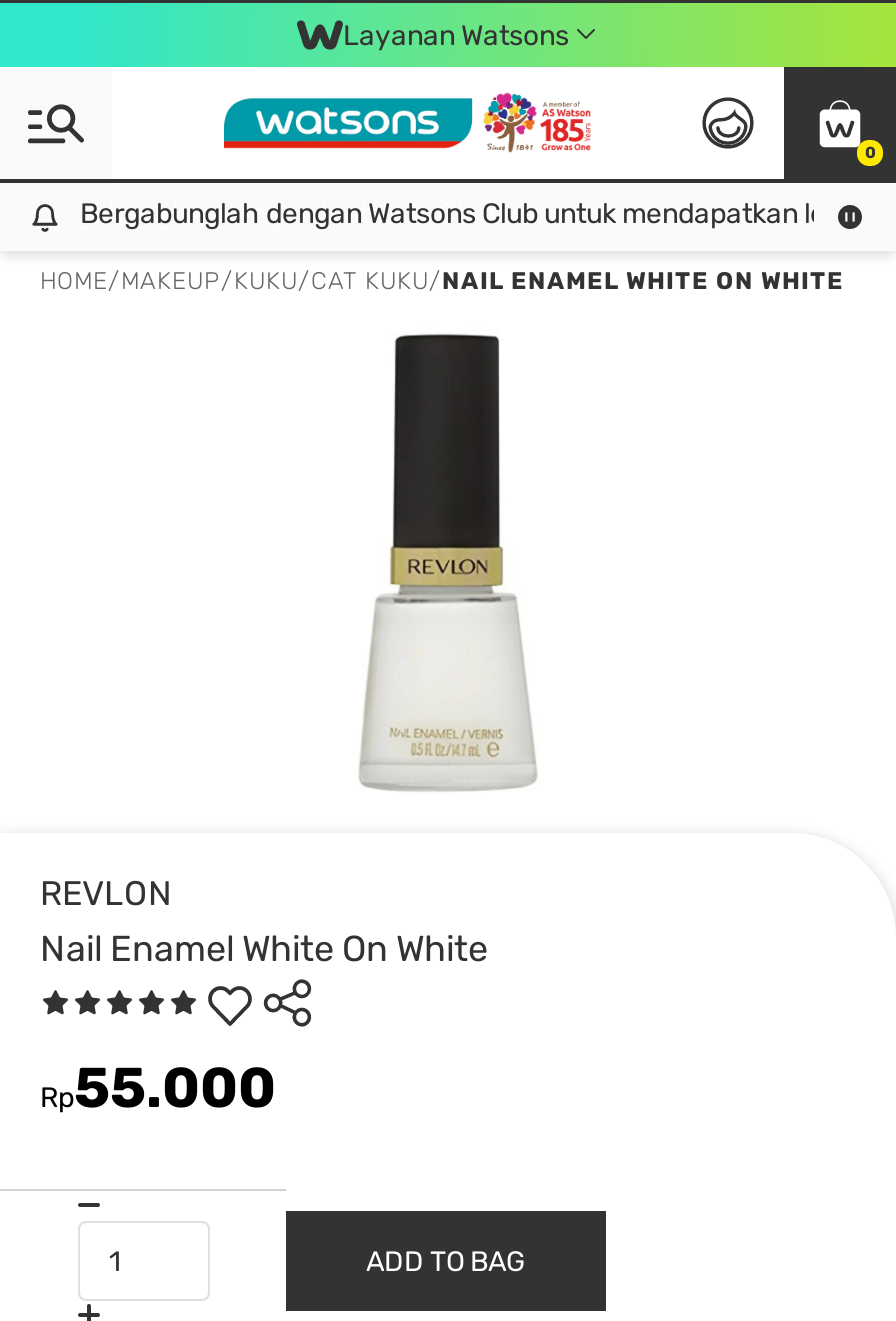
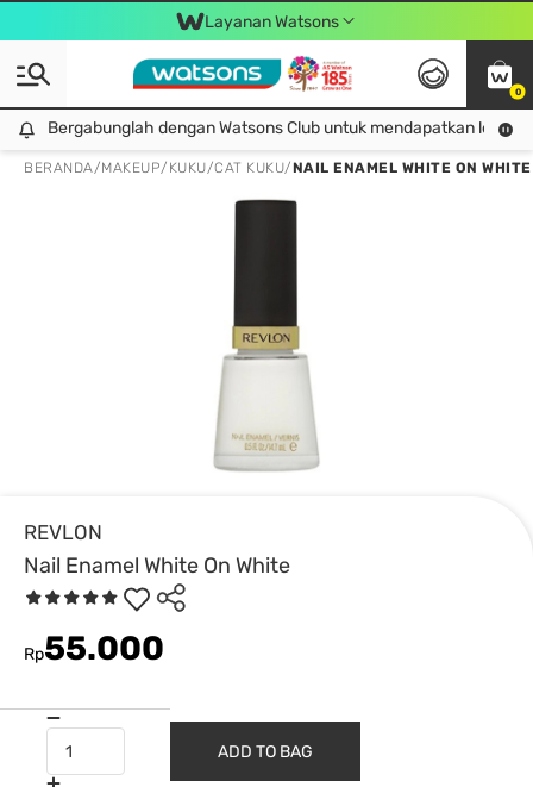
[40,267,844,295] HOME/ MAKEUP/ KUKU/ CAT KUKU/ NAIL ENAMEL WHITE ON WHITE -> [24,160,531,176] BERANDA/ MAKEUP/ KUKU/ CAT KUKU/ NAIL ENAMEL WHITE ON WHITE

